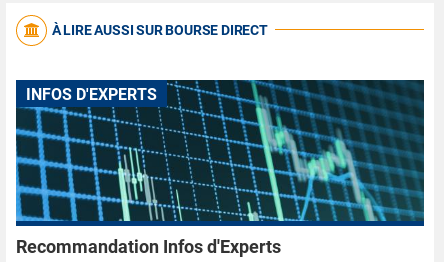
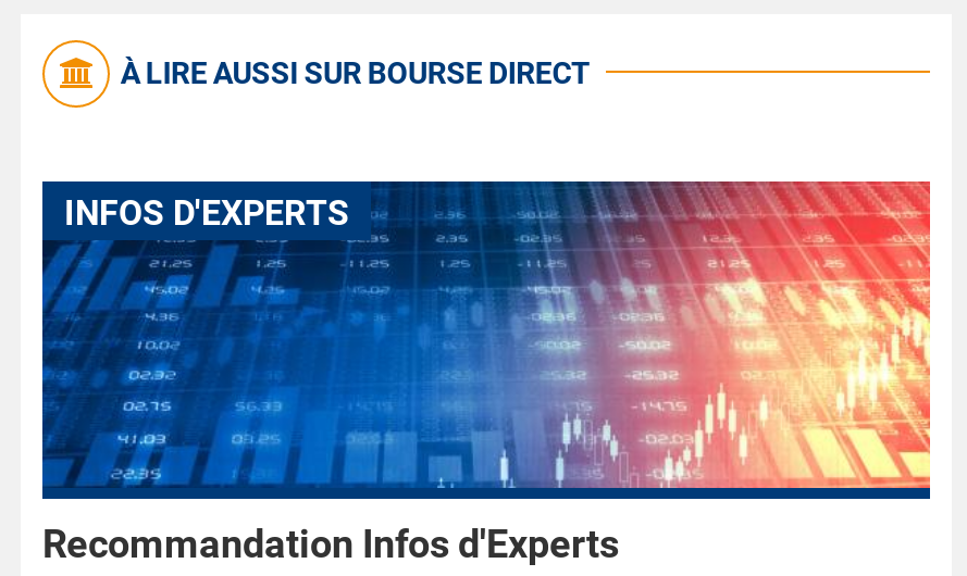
[15,79,425,222] [image] -> [40,179,932,490] [image]

